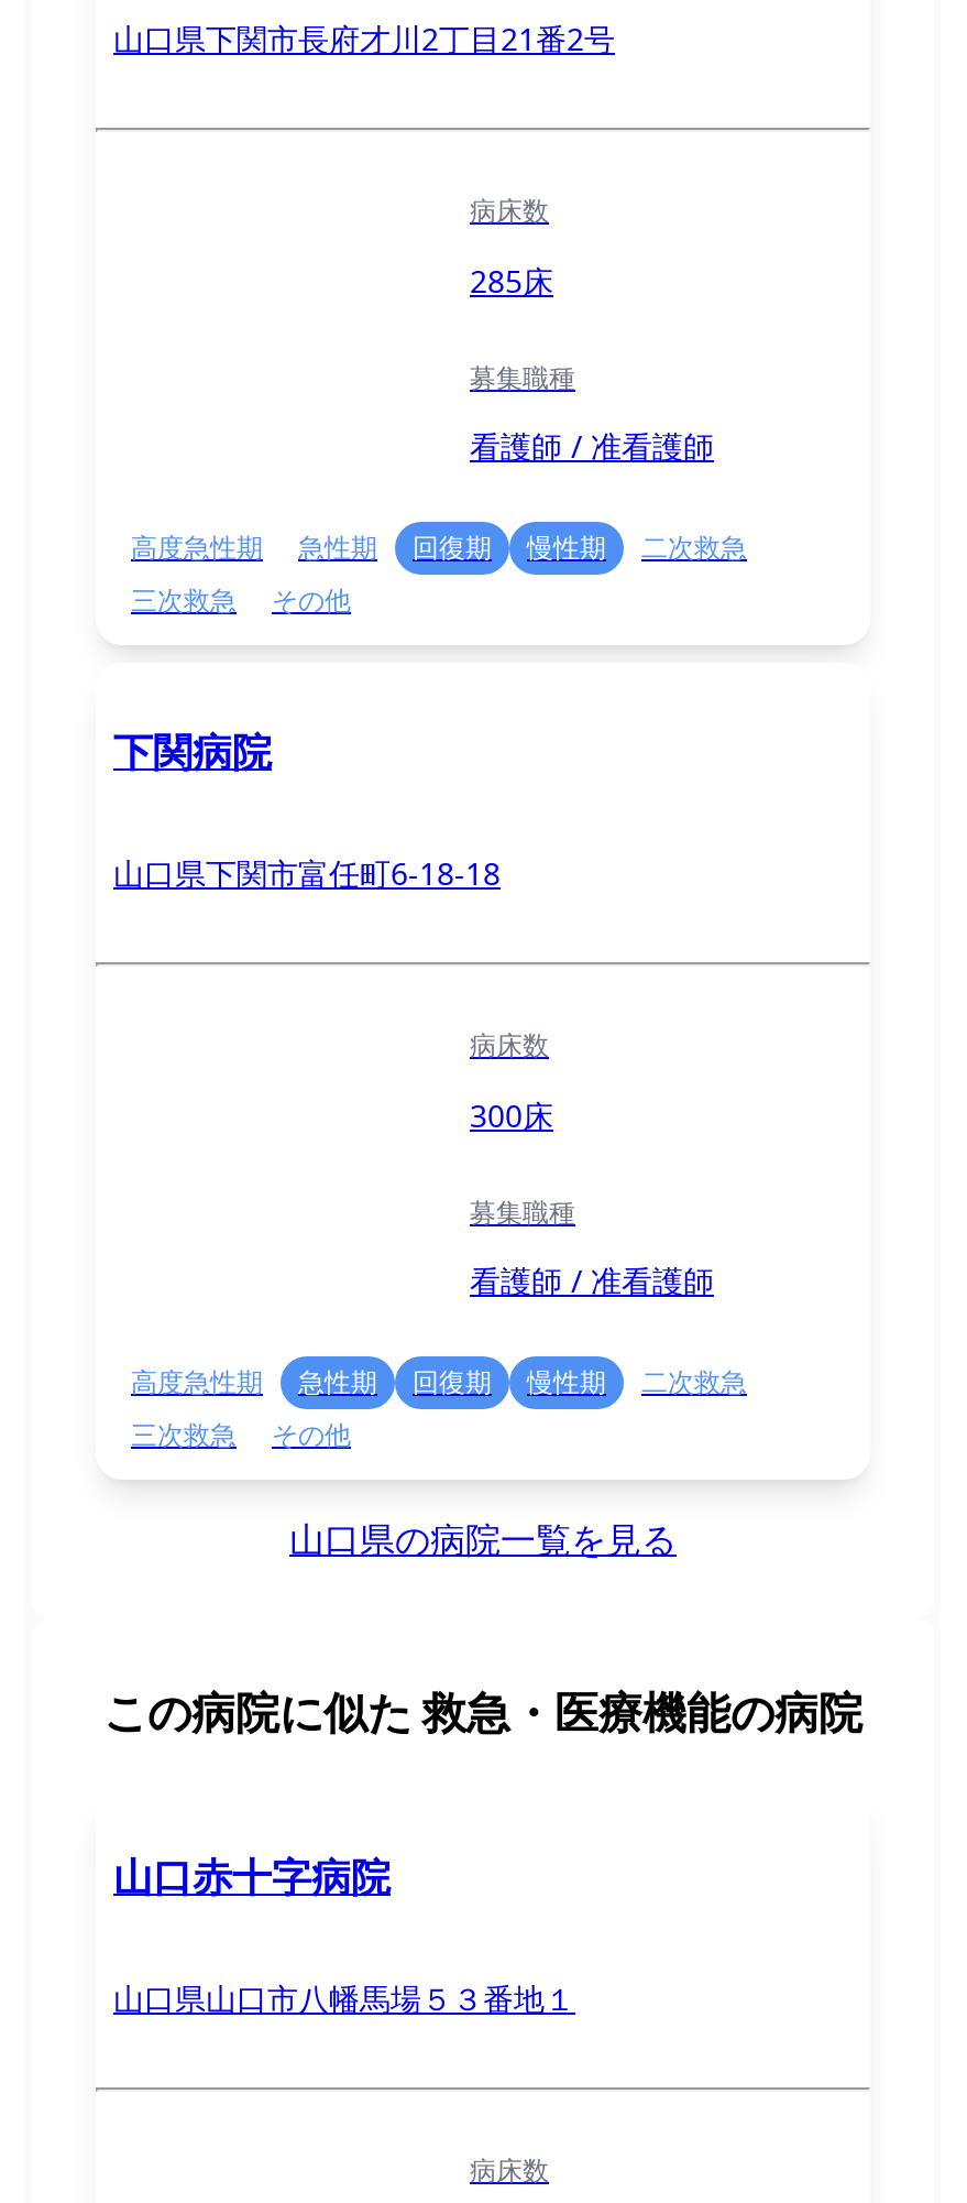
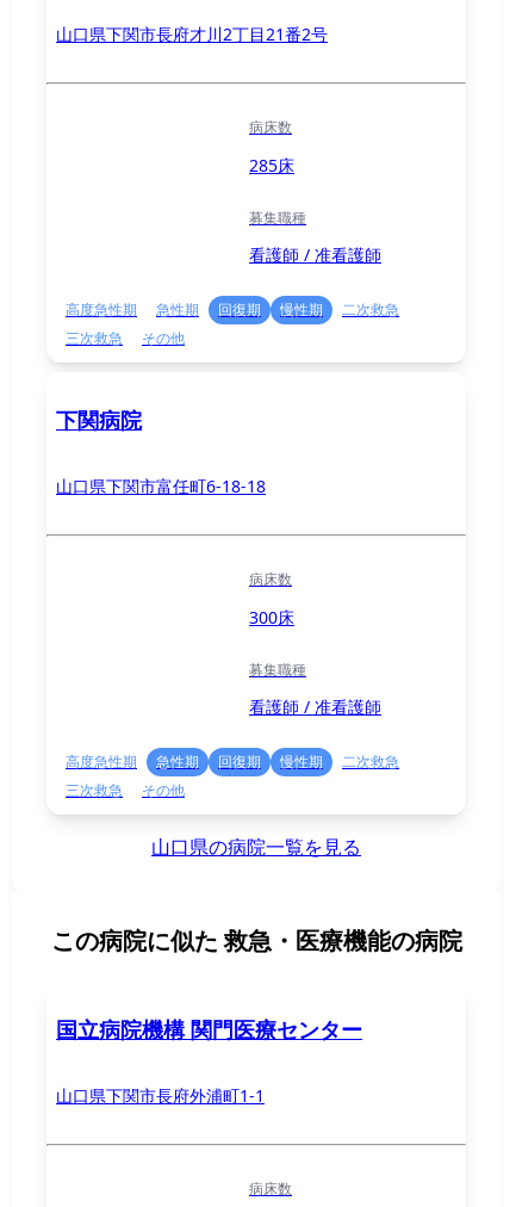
[113,1849,391,1902] 山口赤十字病院 -> [56,1015,362,1043] 国立病院機構 関門医療センター
[113,1976,575,2018] 山口県山口市八幡馬場５３番地１ -> [56,1084,265,1106] 山口県下関市長府外浦町1-1

